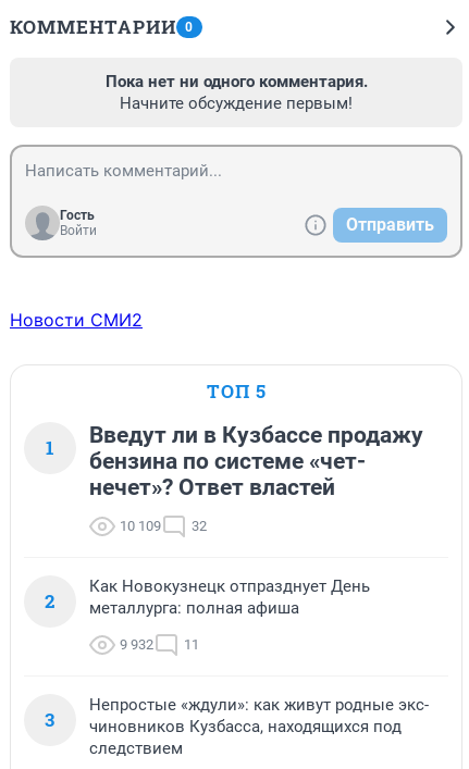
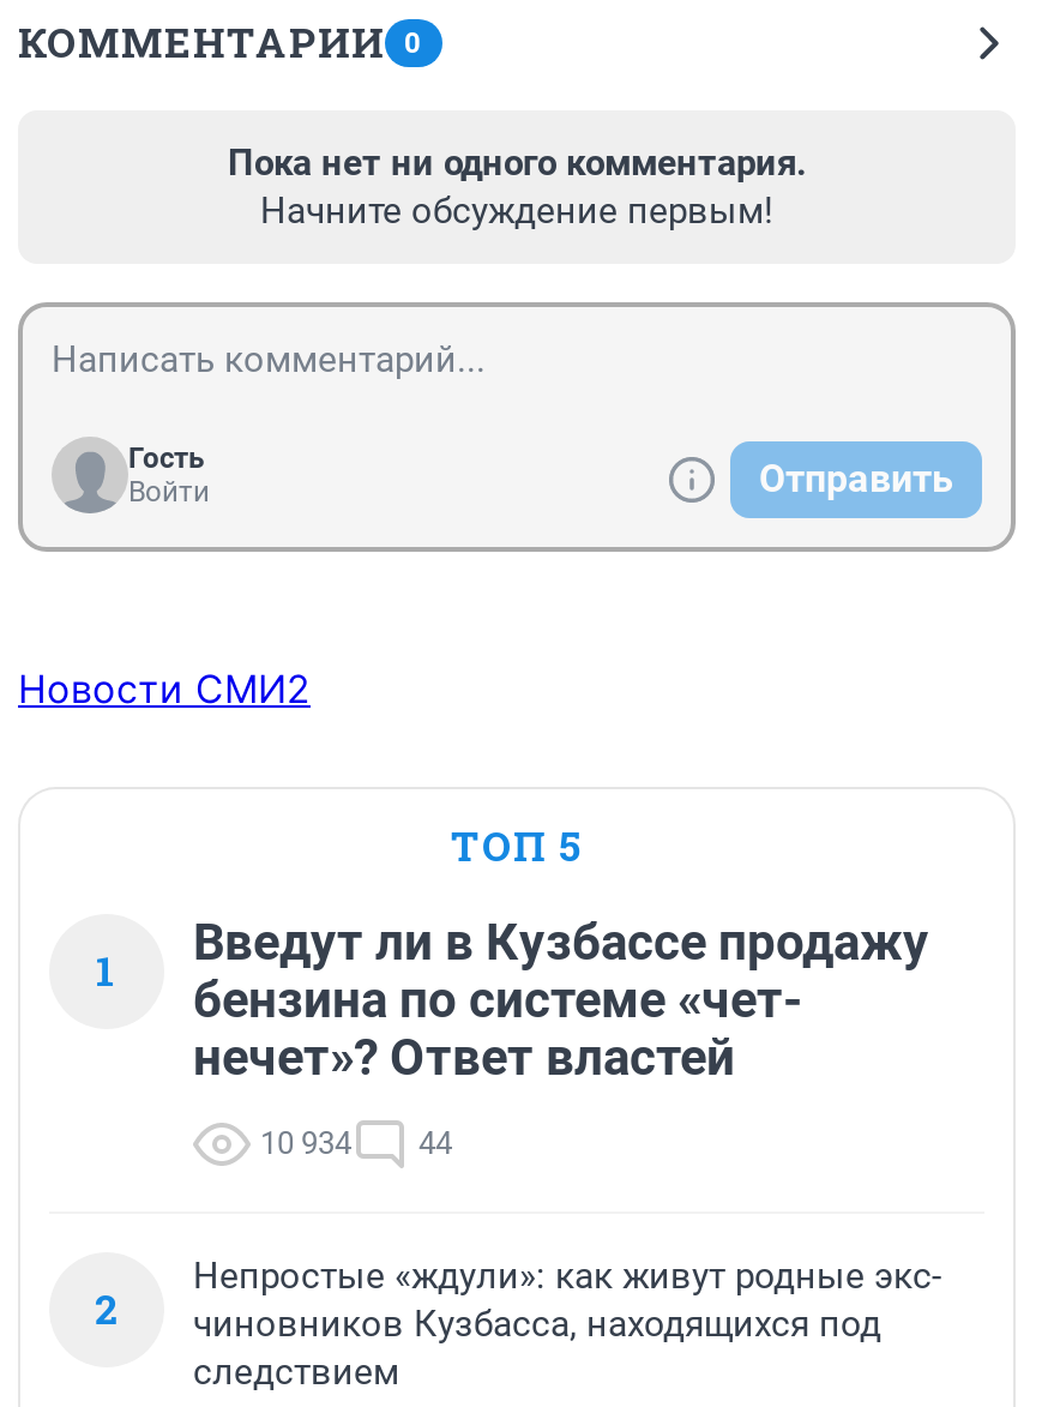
[120,518,161,534] 10 109 -> [260,1125,351,1161] 10 934
[192,518,207,534] 32 -> [418,1125,452,1161] 44
[45,577,370,732] Как Новокузнецк отпразднует День | металлурга: полная афиша | 9 932 | 11 | 3 -> none

